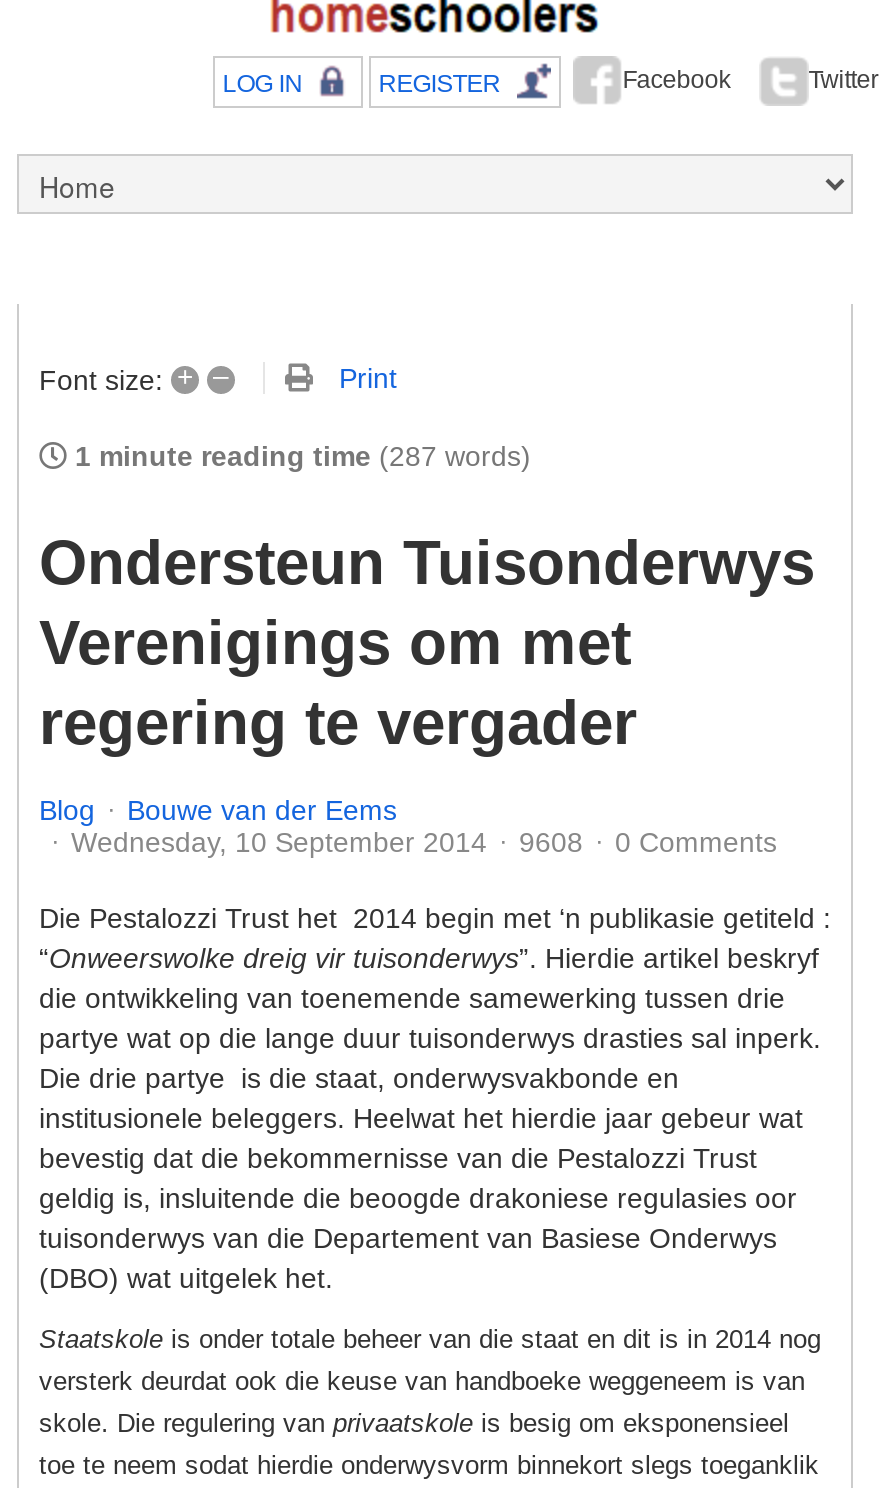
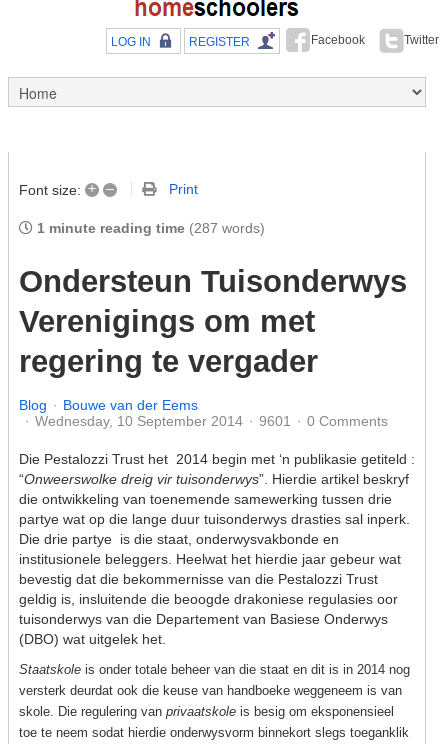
[71,826,777,858] Wednesday, 10 September 2014 9608 0 Comments -> [35,413,388,429] Wednesday, 10 September 2014 9601 0 Comments

